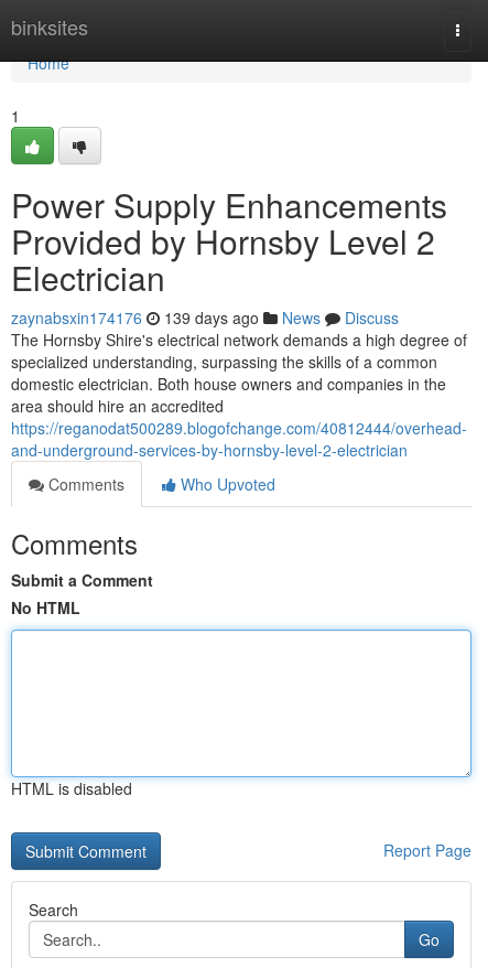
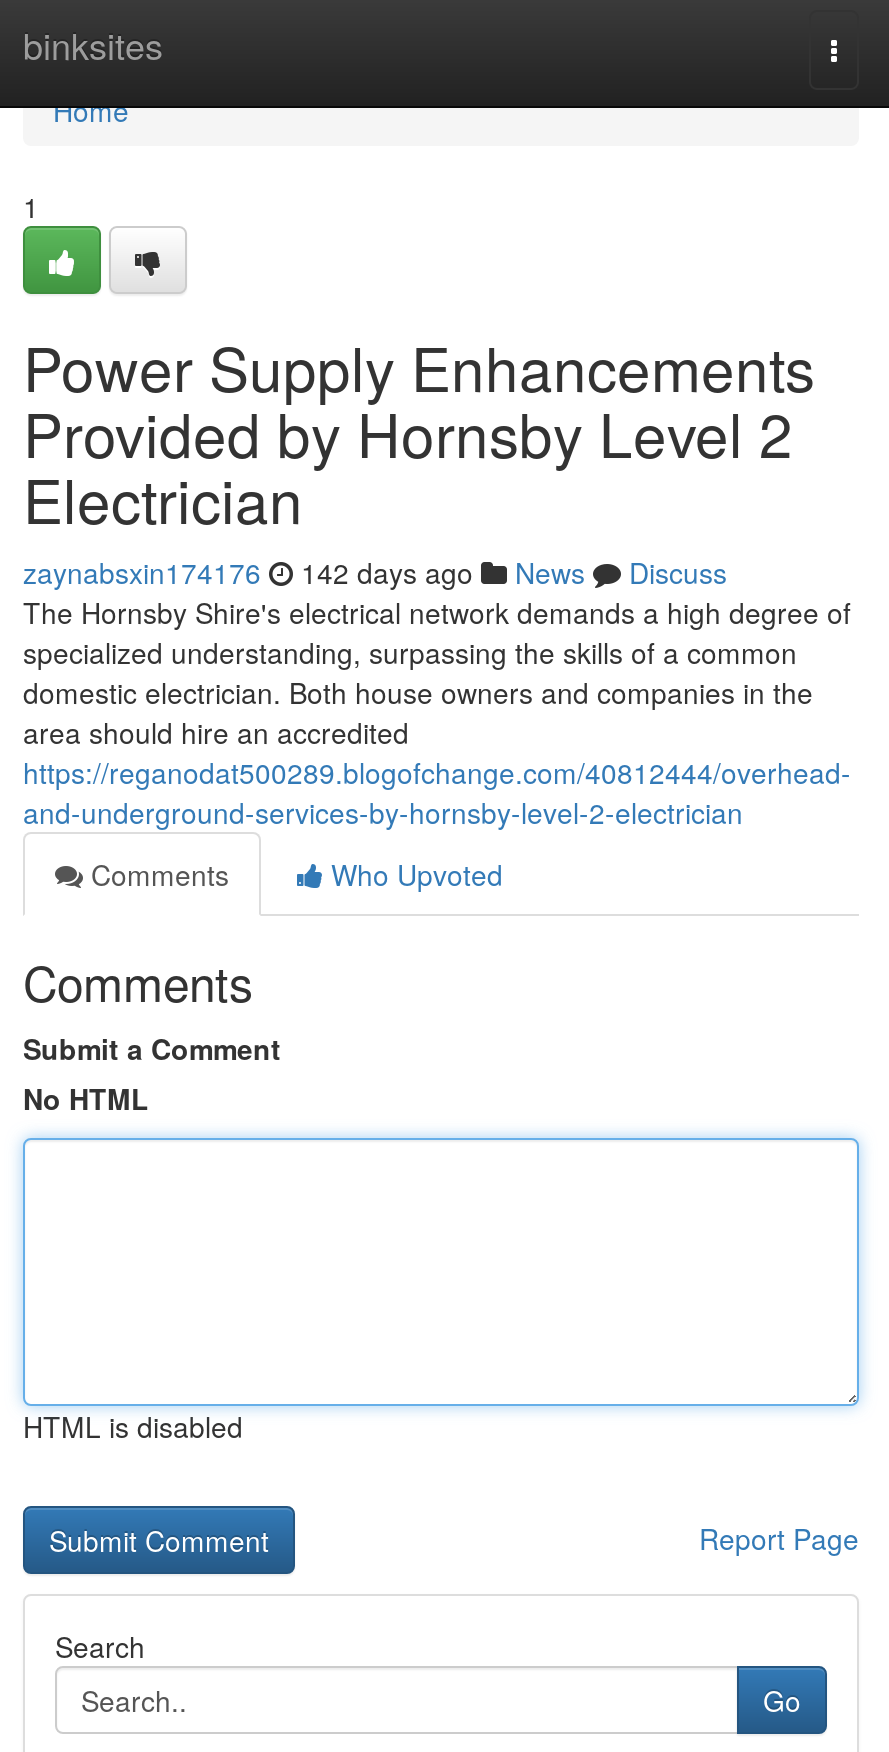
[11,306,399,329] zaynabsxin174176 139 days ago News Discuss -> [23,552,727,592] zaynabsxin174176 142 days ago News Discuss

